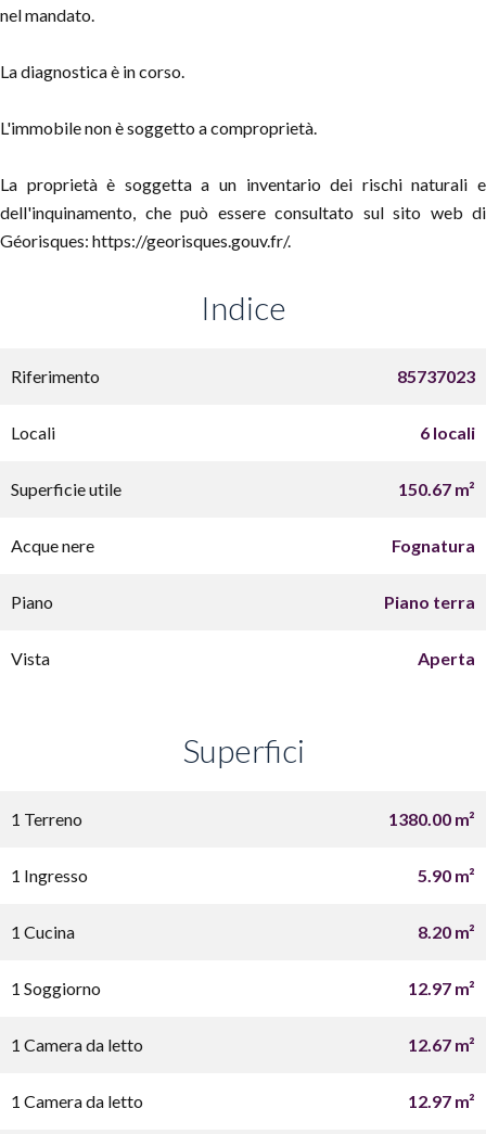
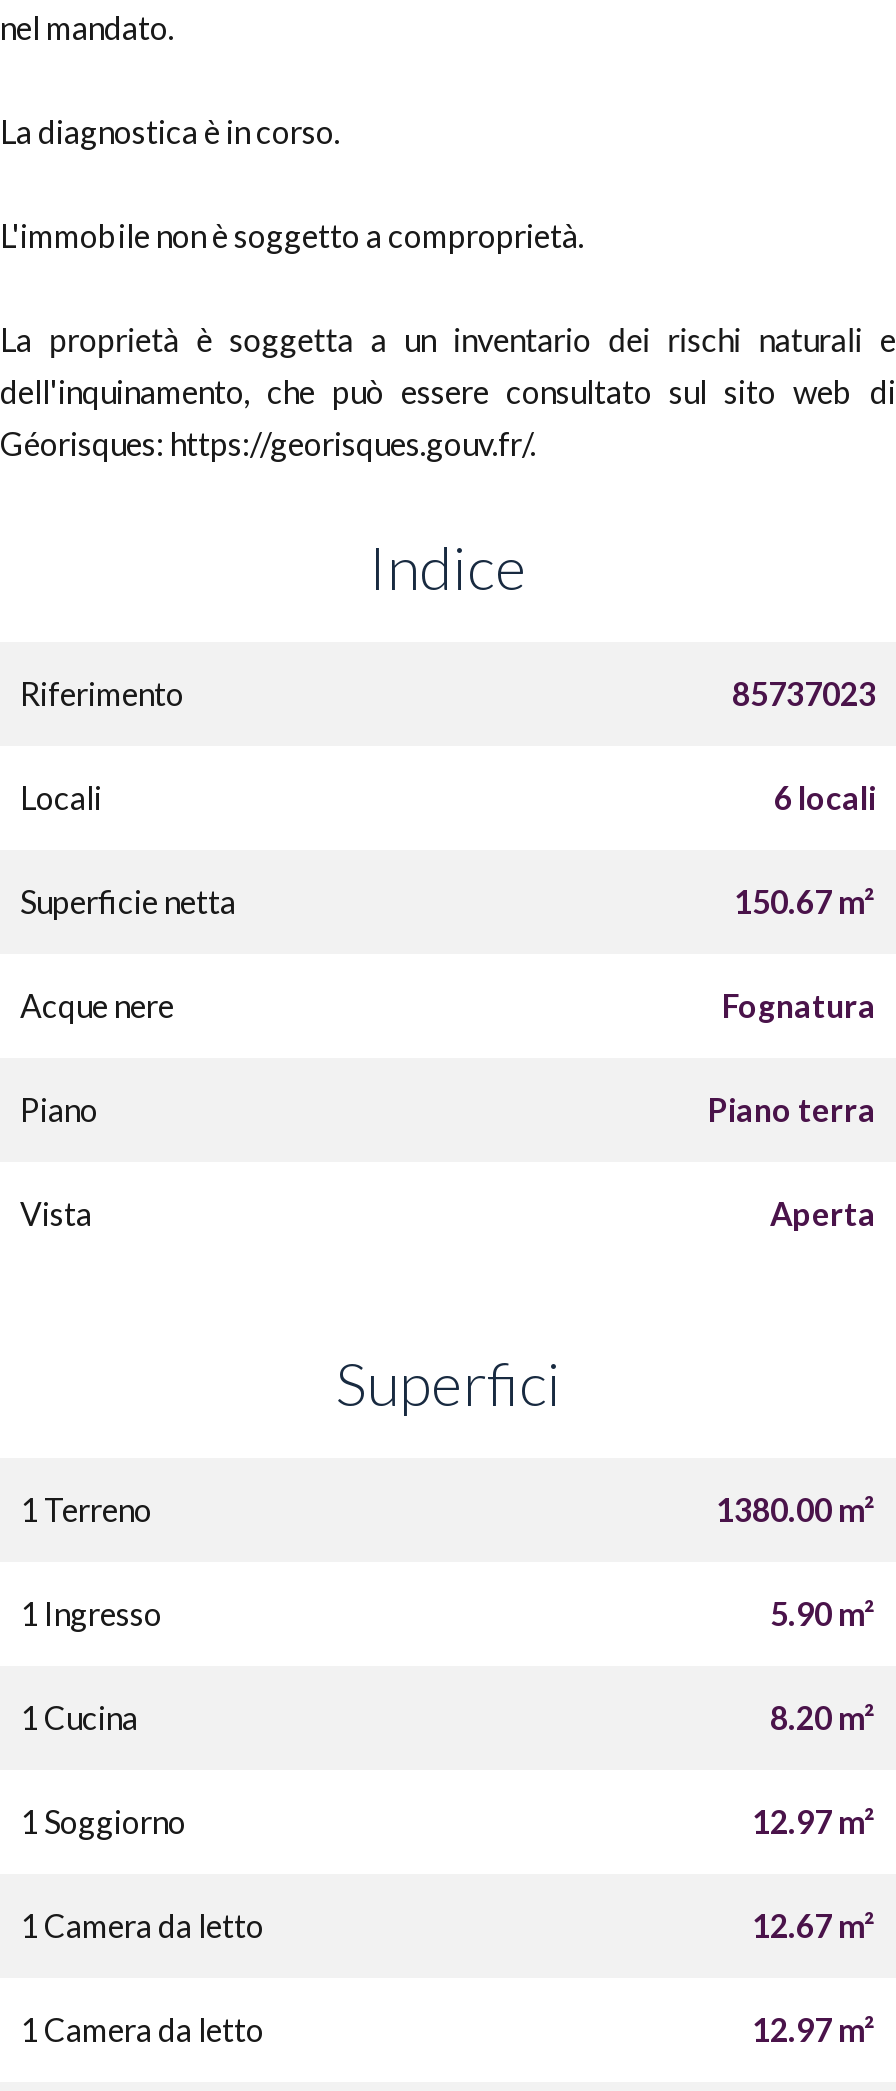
[11,479,121,499] Superficie utile -> [20,882,236,920] Superficie netta

